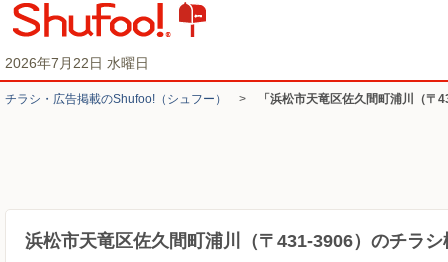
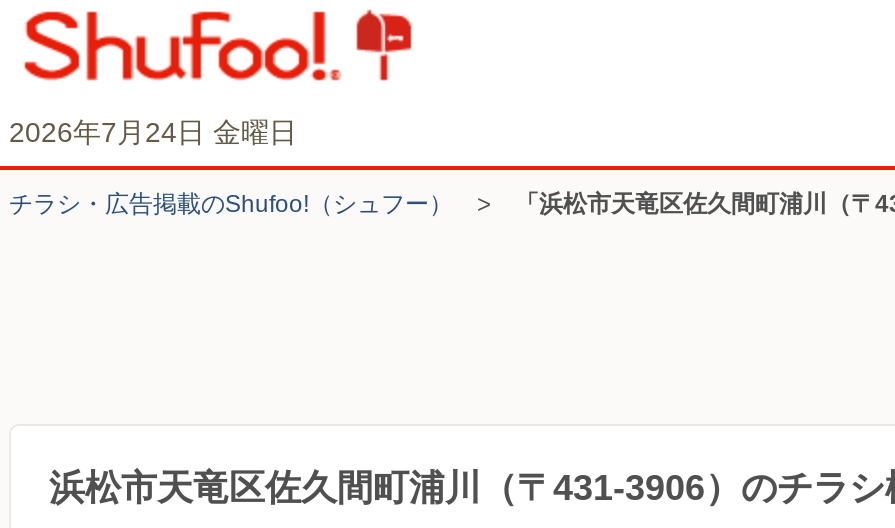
[5,55,149,71] 2026年7月22日 水曜日 -> [9,116,297,148] 2026年7月24日 金曜日

